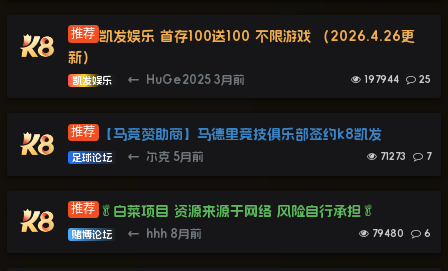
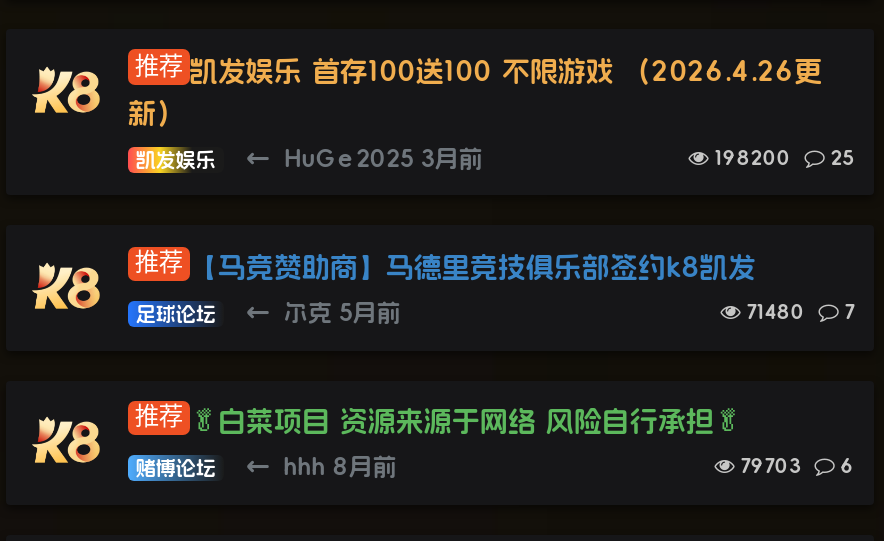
[361,74,431,85] 197944 25 -> [708,146,854,168] 198200 25
[377,151,431,162] 71273 7 -> [740,301,854,323] 71480 7
[369,228,431,239] 79480 6 -> [734,455,854,477] 79703 6

